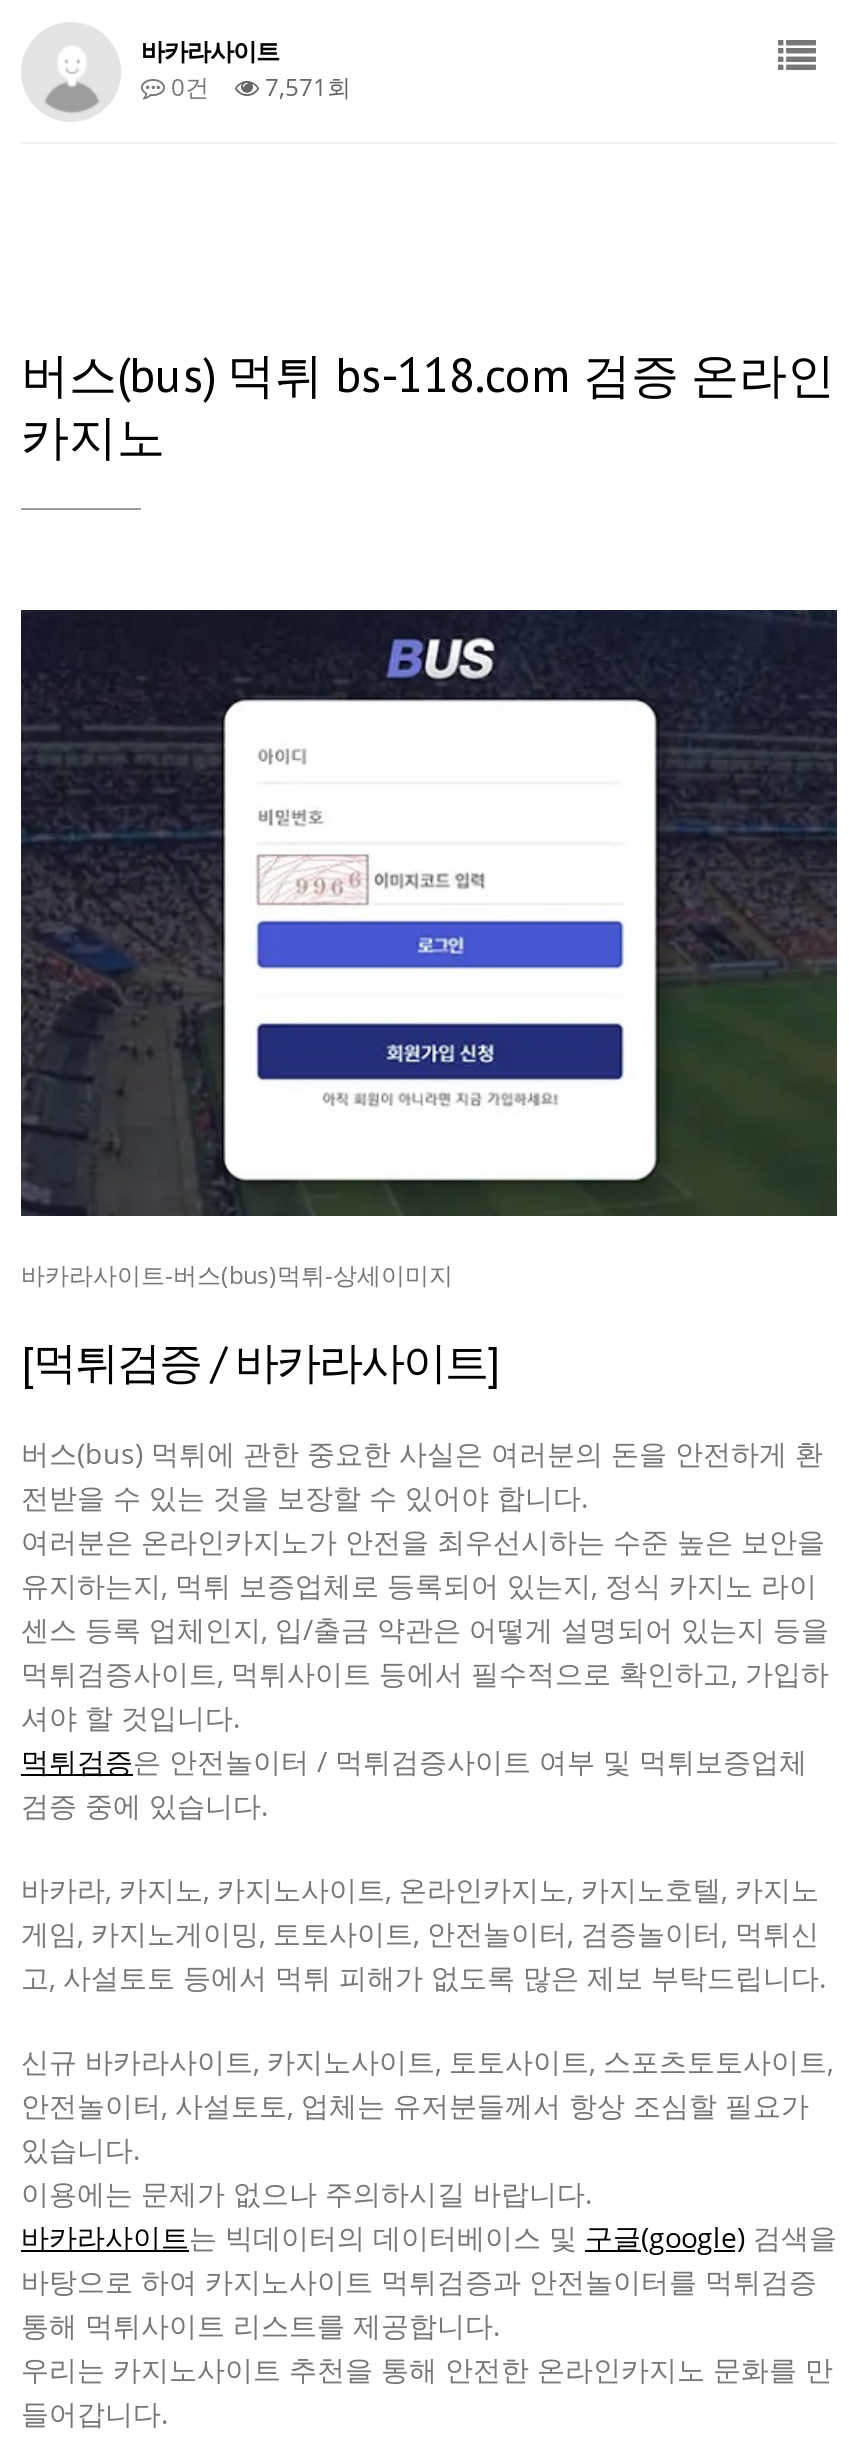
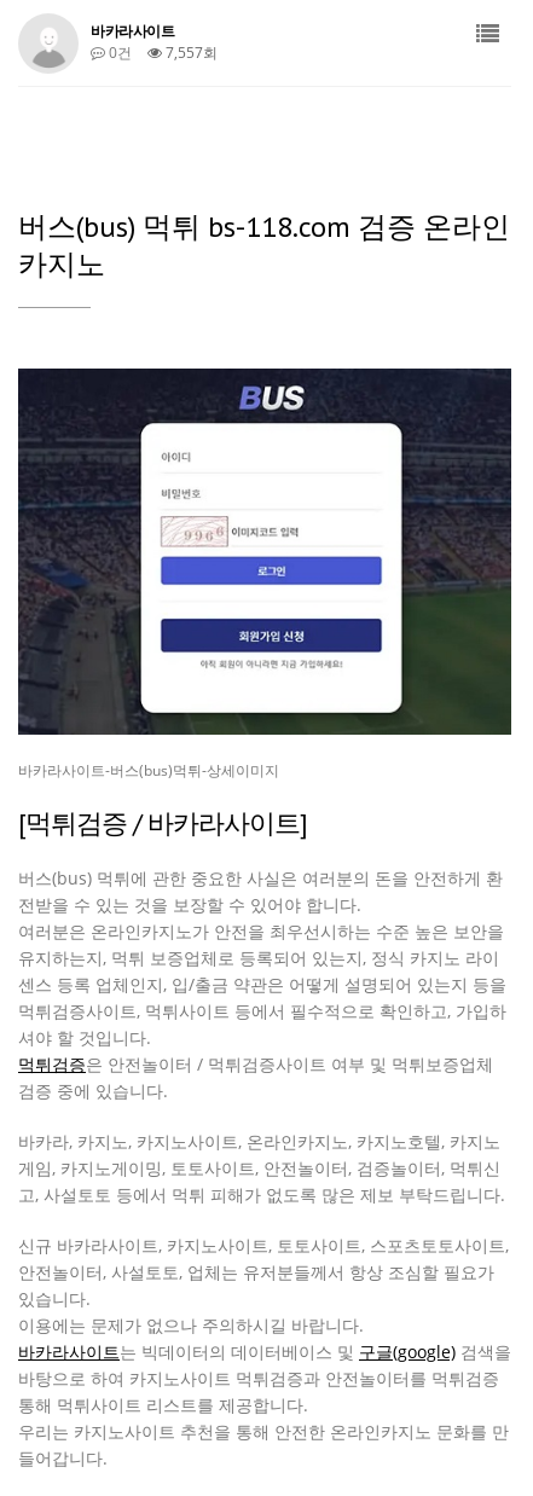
[165,69,351,103] 0건 7,571회 -> [105,42,218,62] 0건 7,557회

